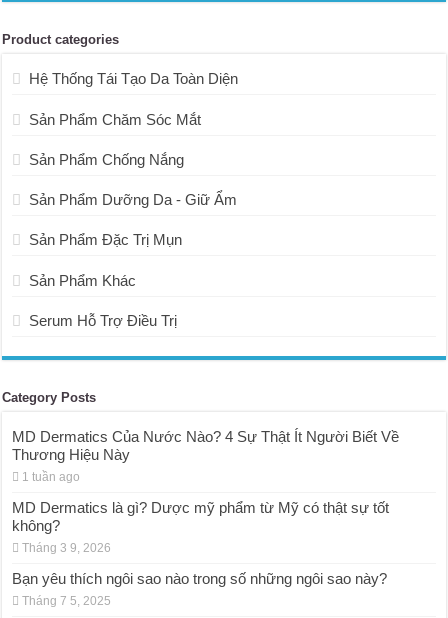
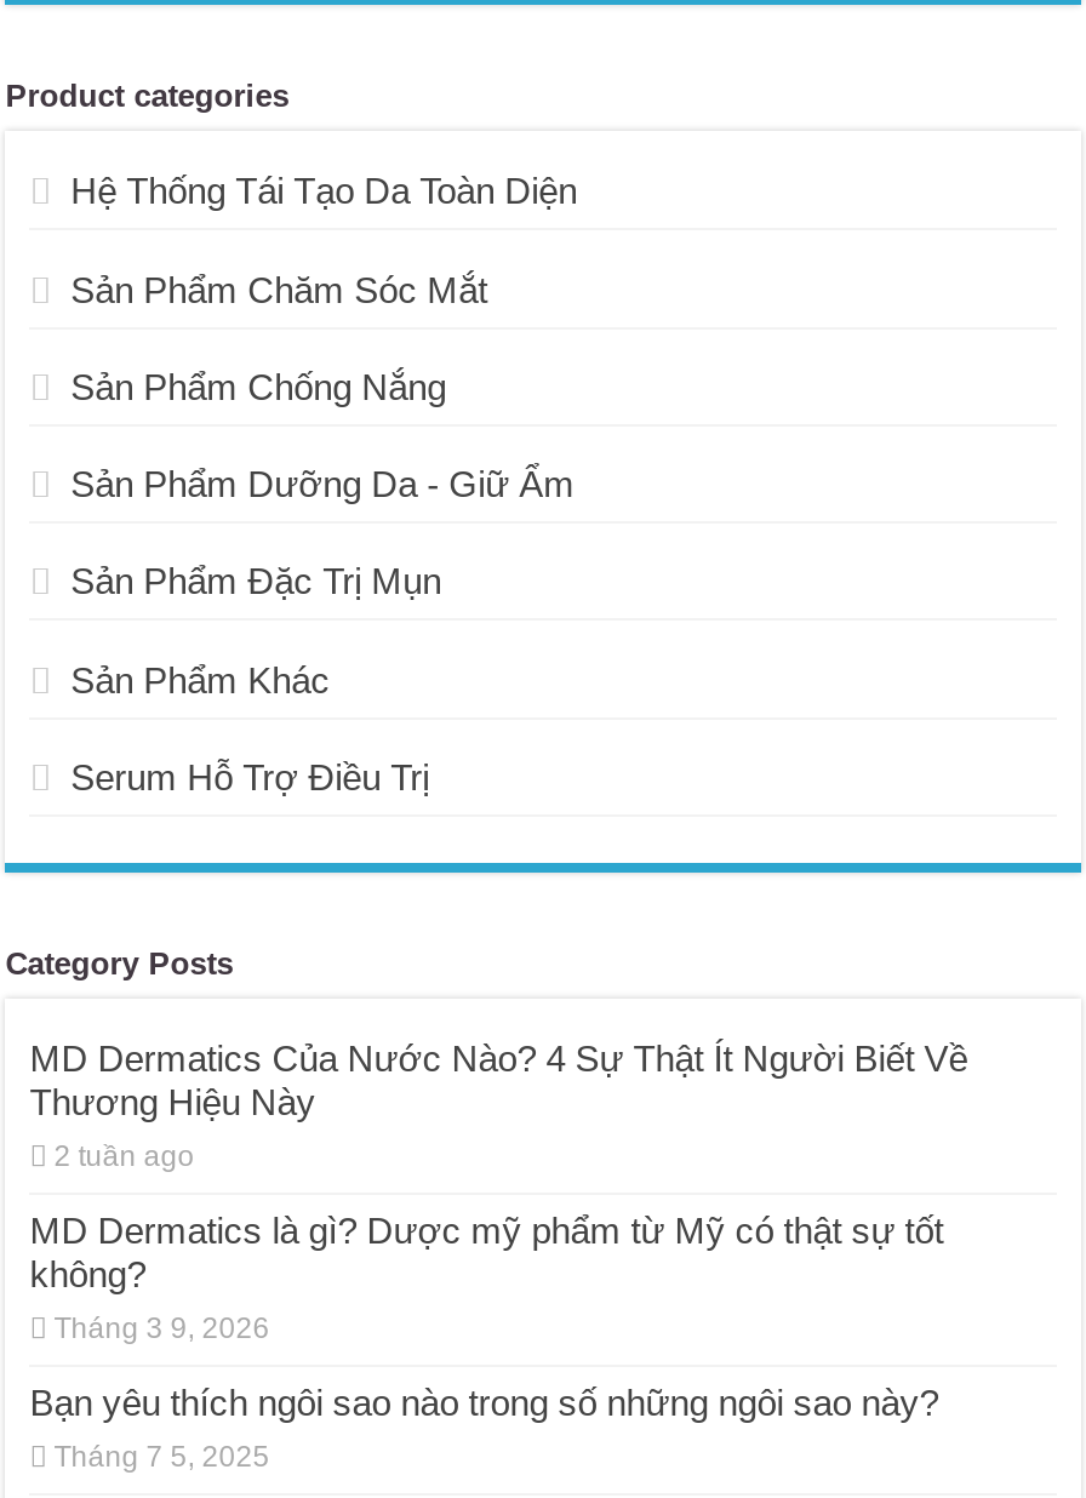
[22,470,80,484] 1 tuần ago -> [54,1139,194,1173] 2 tuần ago

